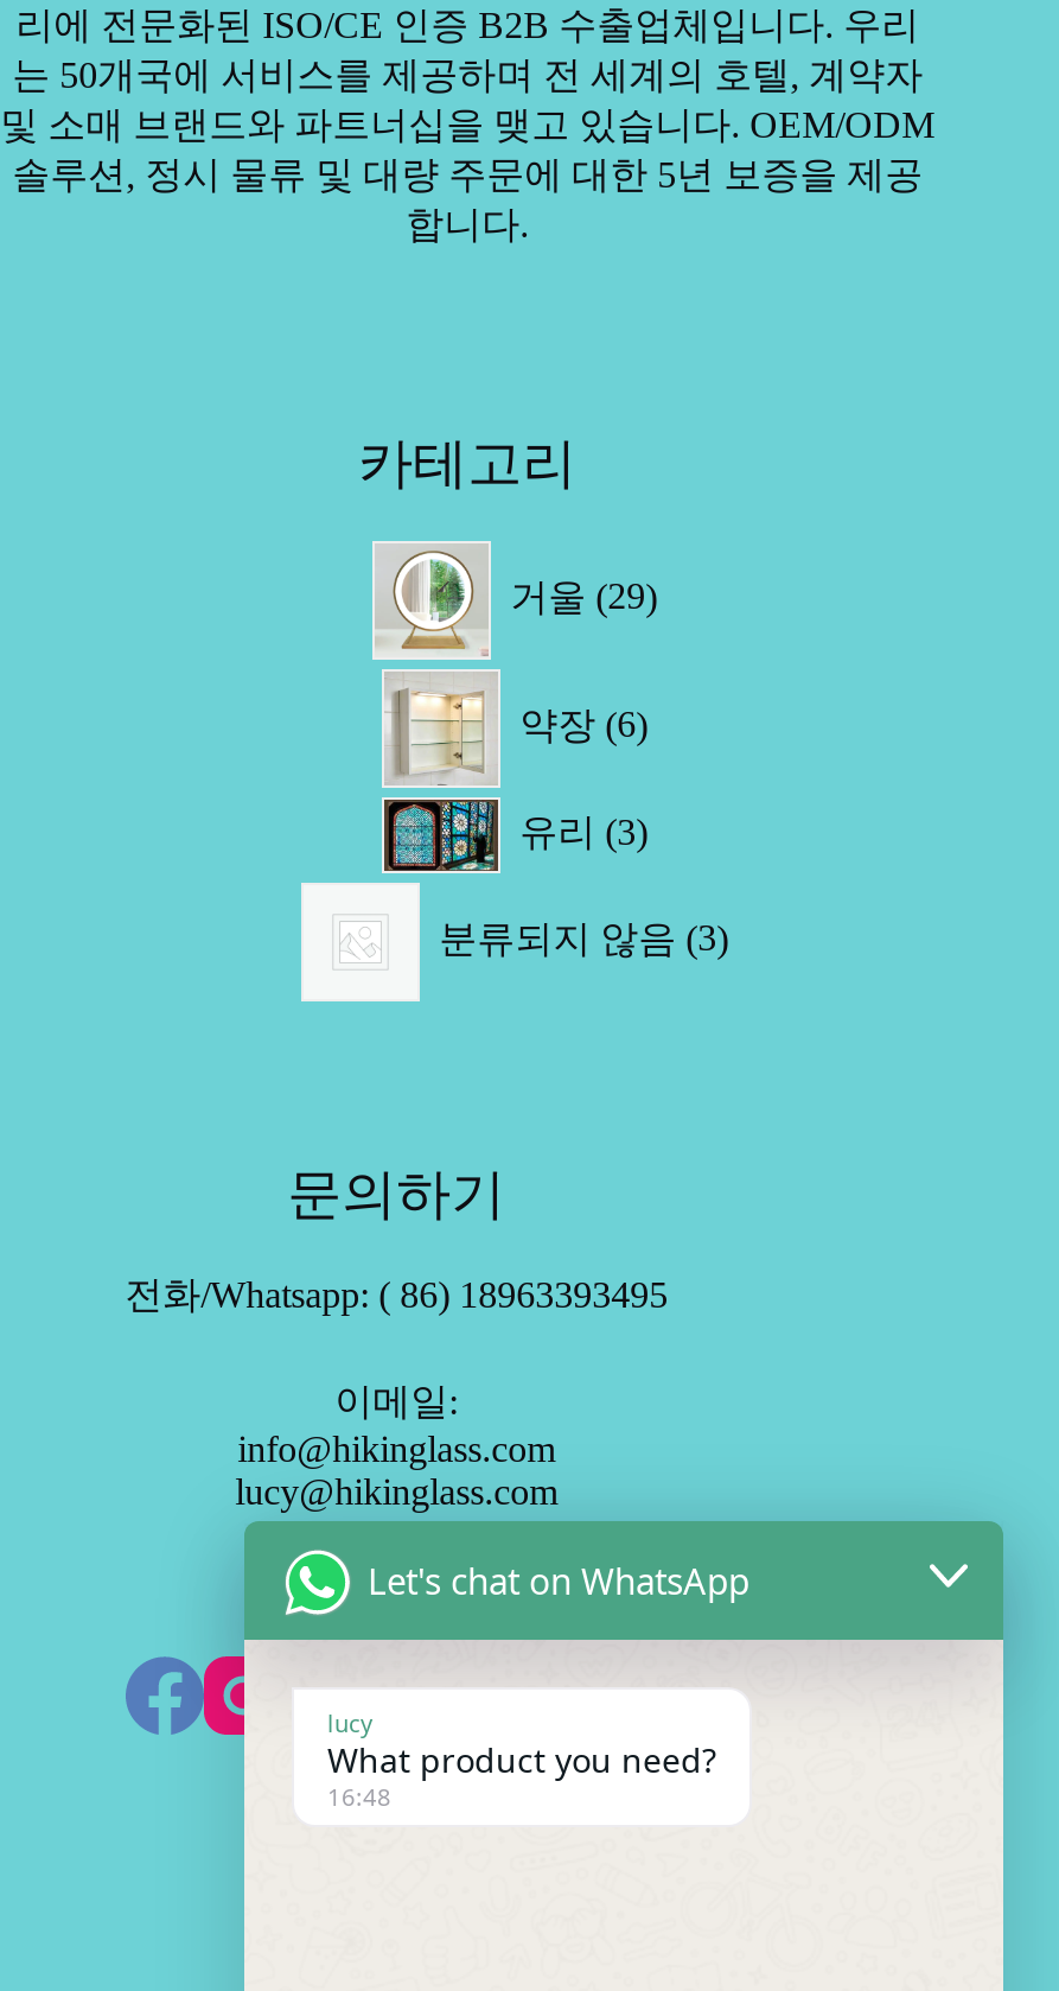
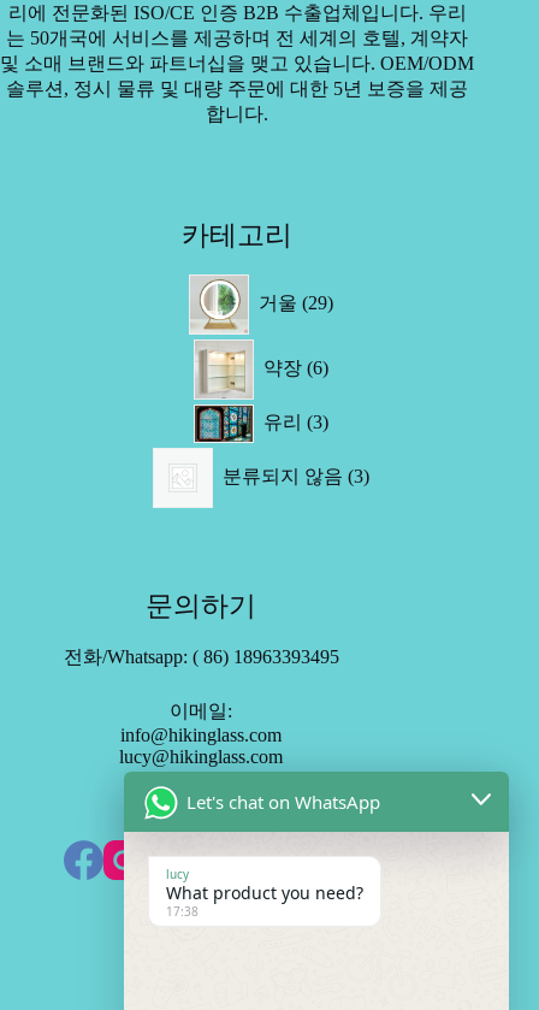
[327,1780,391,1813] 16:48 -> [166,903,199,920] 17:38

